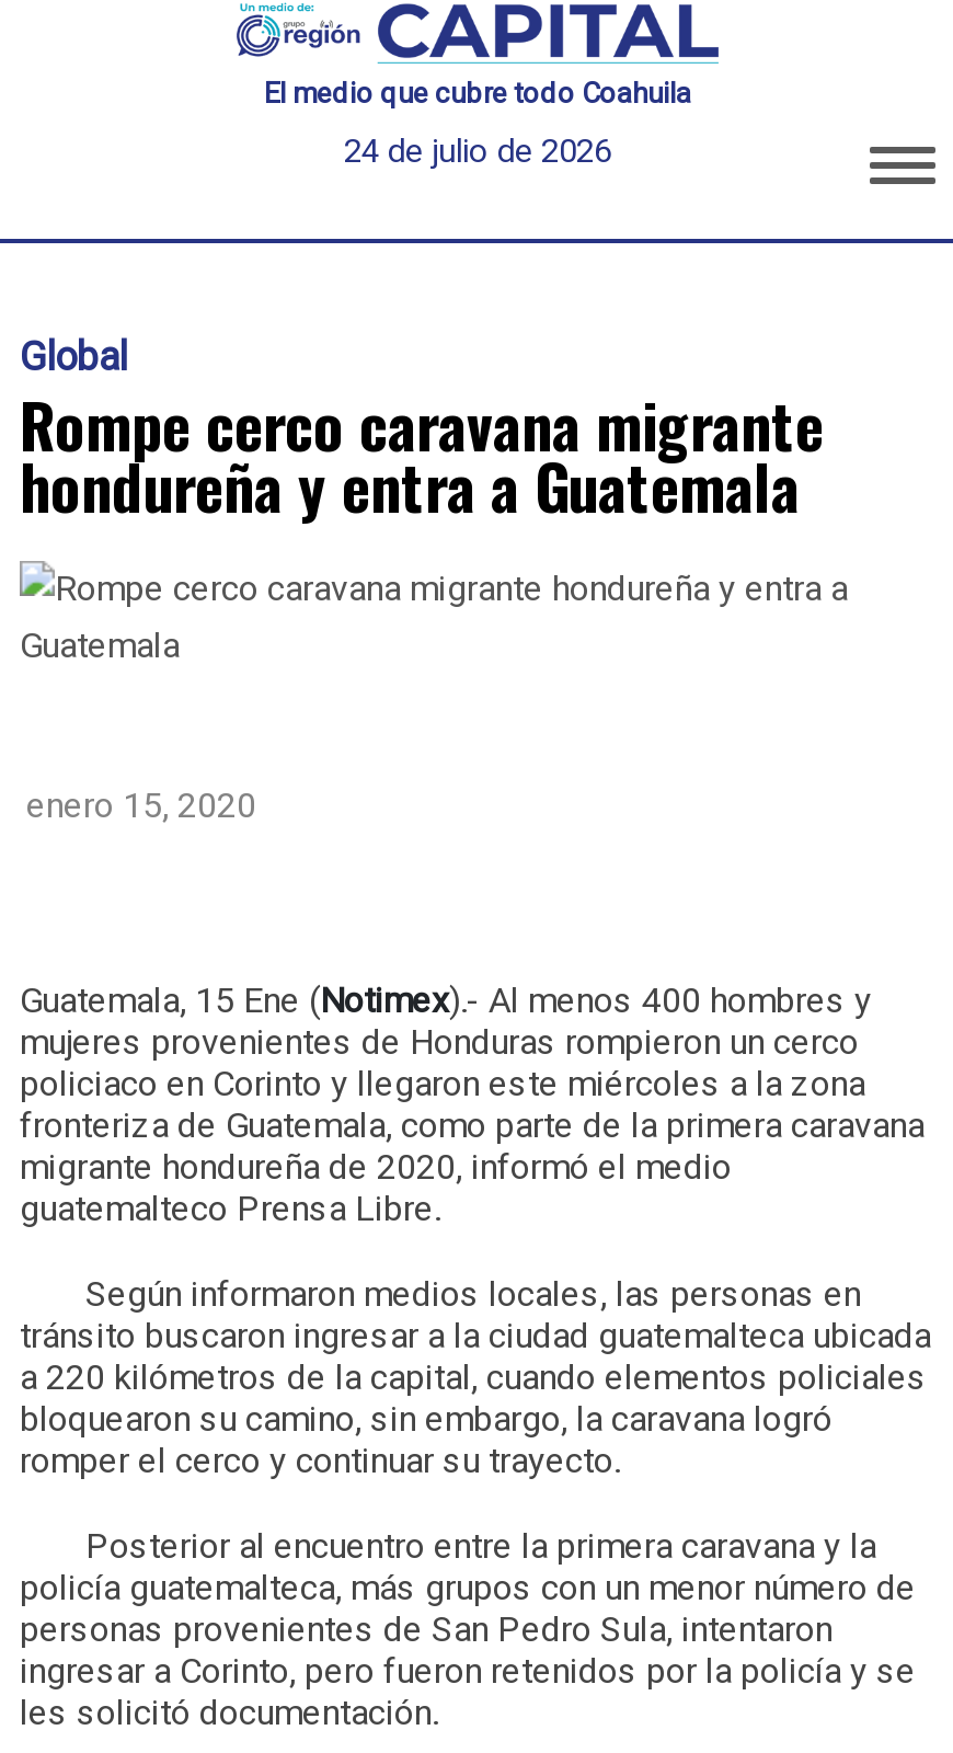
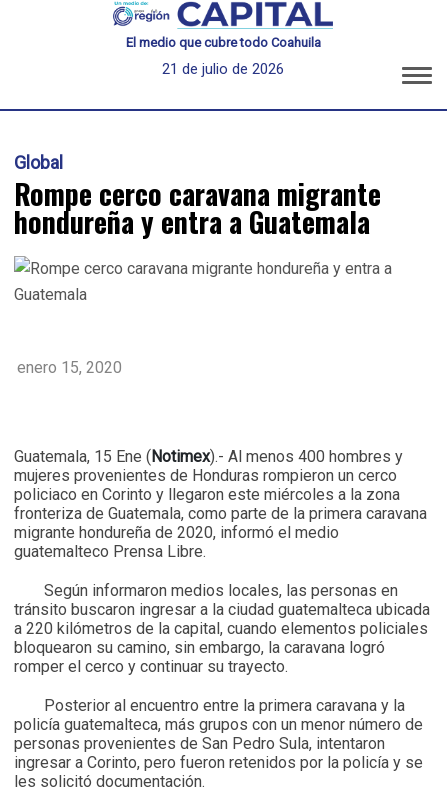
[344,132,611,171] 24 de julio de 2026 -> [162,60,284,78] 21 de julio de 2026

